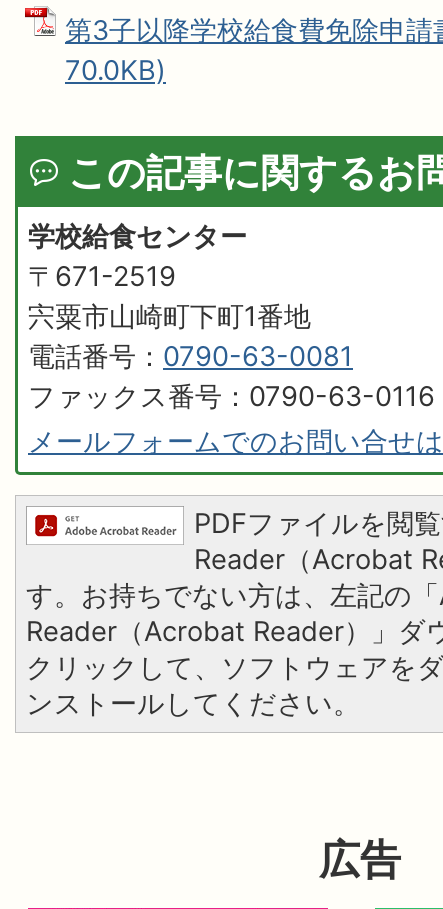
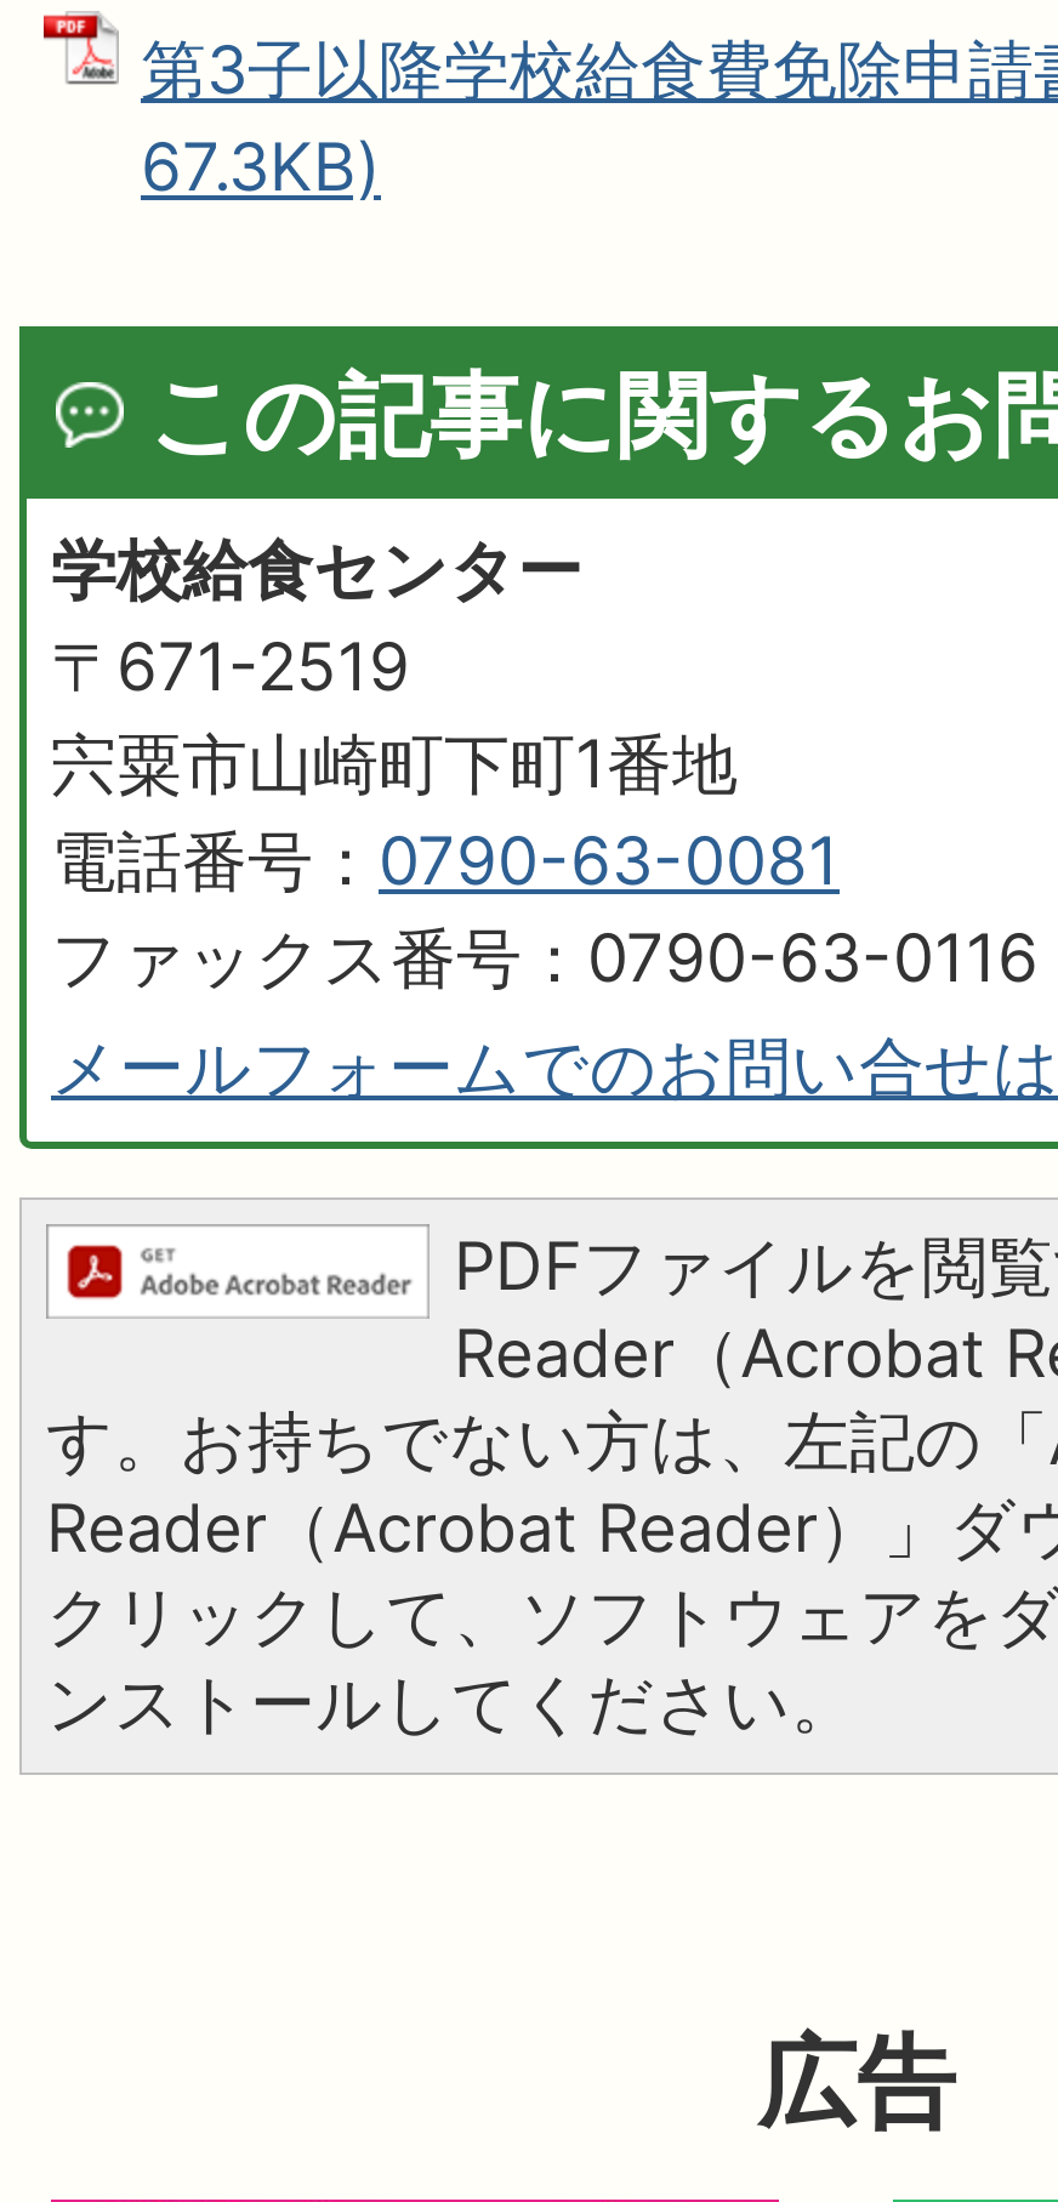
[65,54,166,87] 70.0KB) -> [141,128,381,208] 67.3KB)

